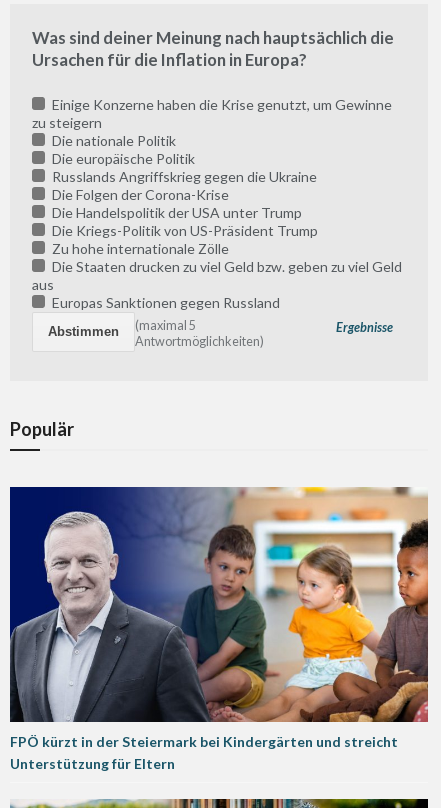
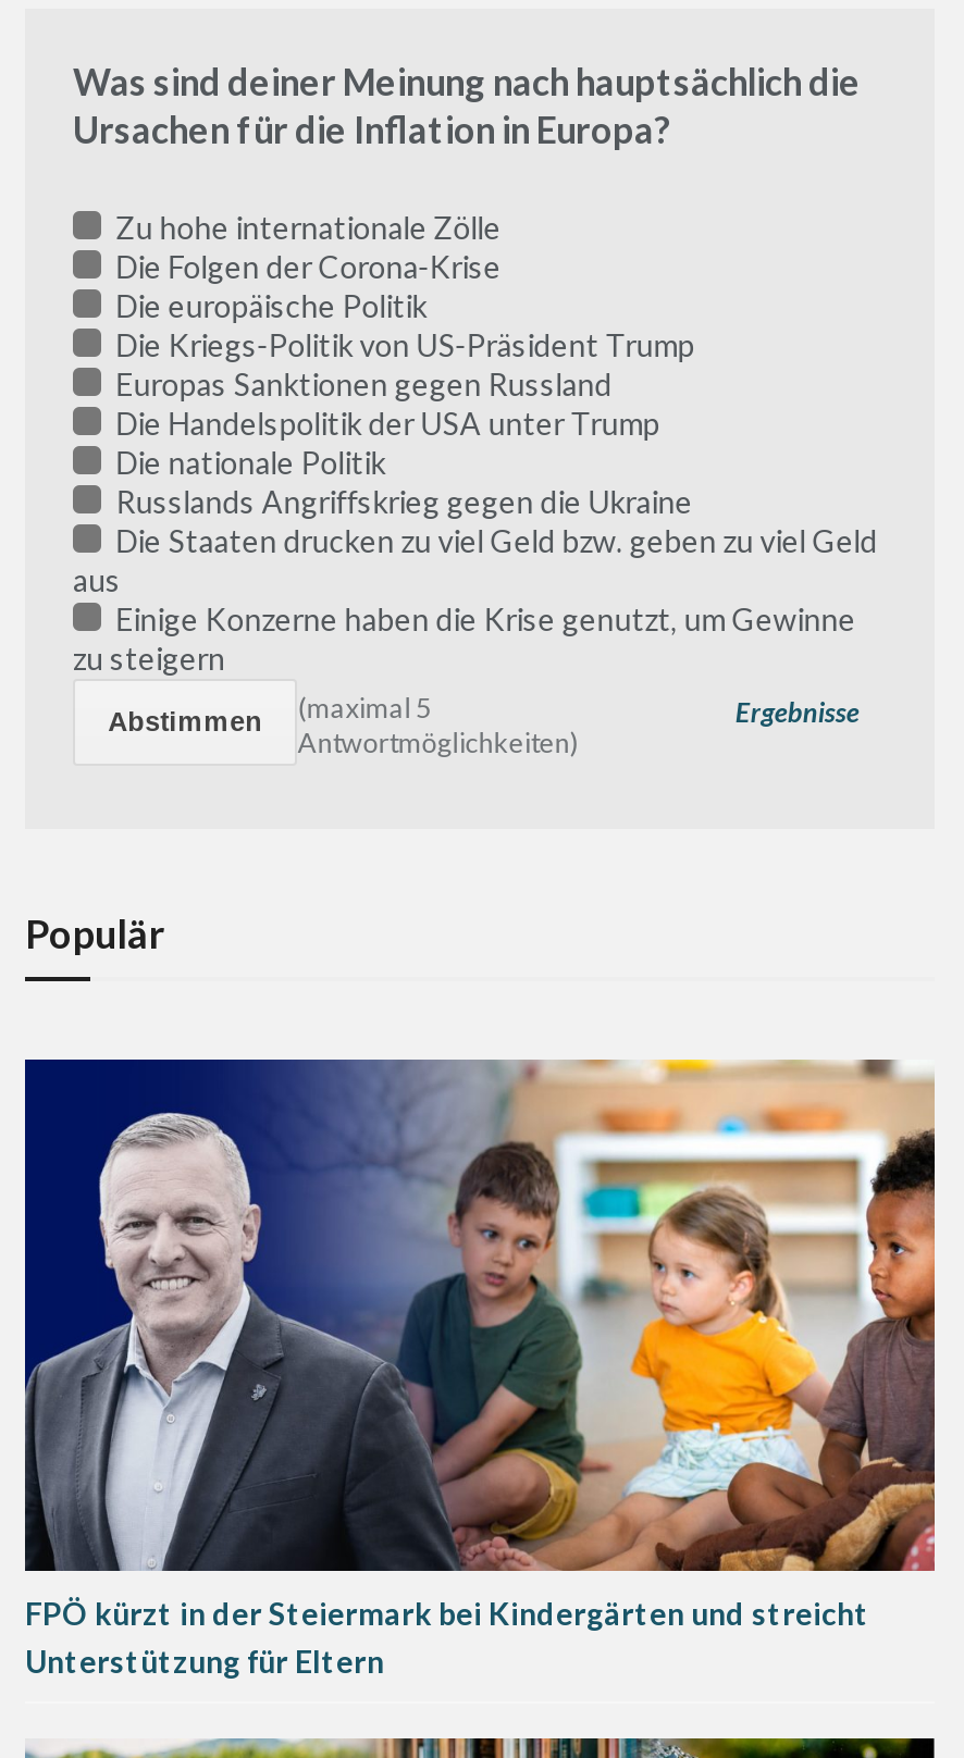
moved [32,96,392,131] -> [73,600,856,676]: Einige Konzerne haben die Krise genutzt, um Gewinne | zu steigern
moved [32,132,402,311] -> [73,209,878,598]: Die nationale Politik | Die europäische Politik | Russlands Angriffskrieg gegen die Ukraine | ... | aus | Europas Sanktionen gegen Russland

